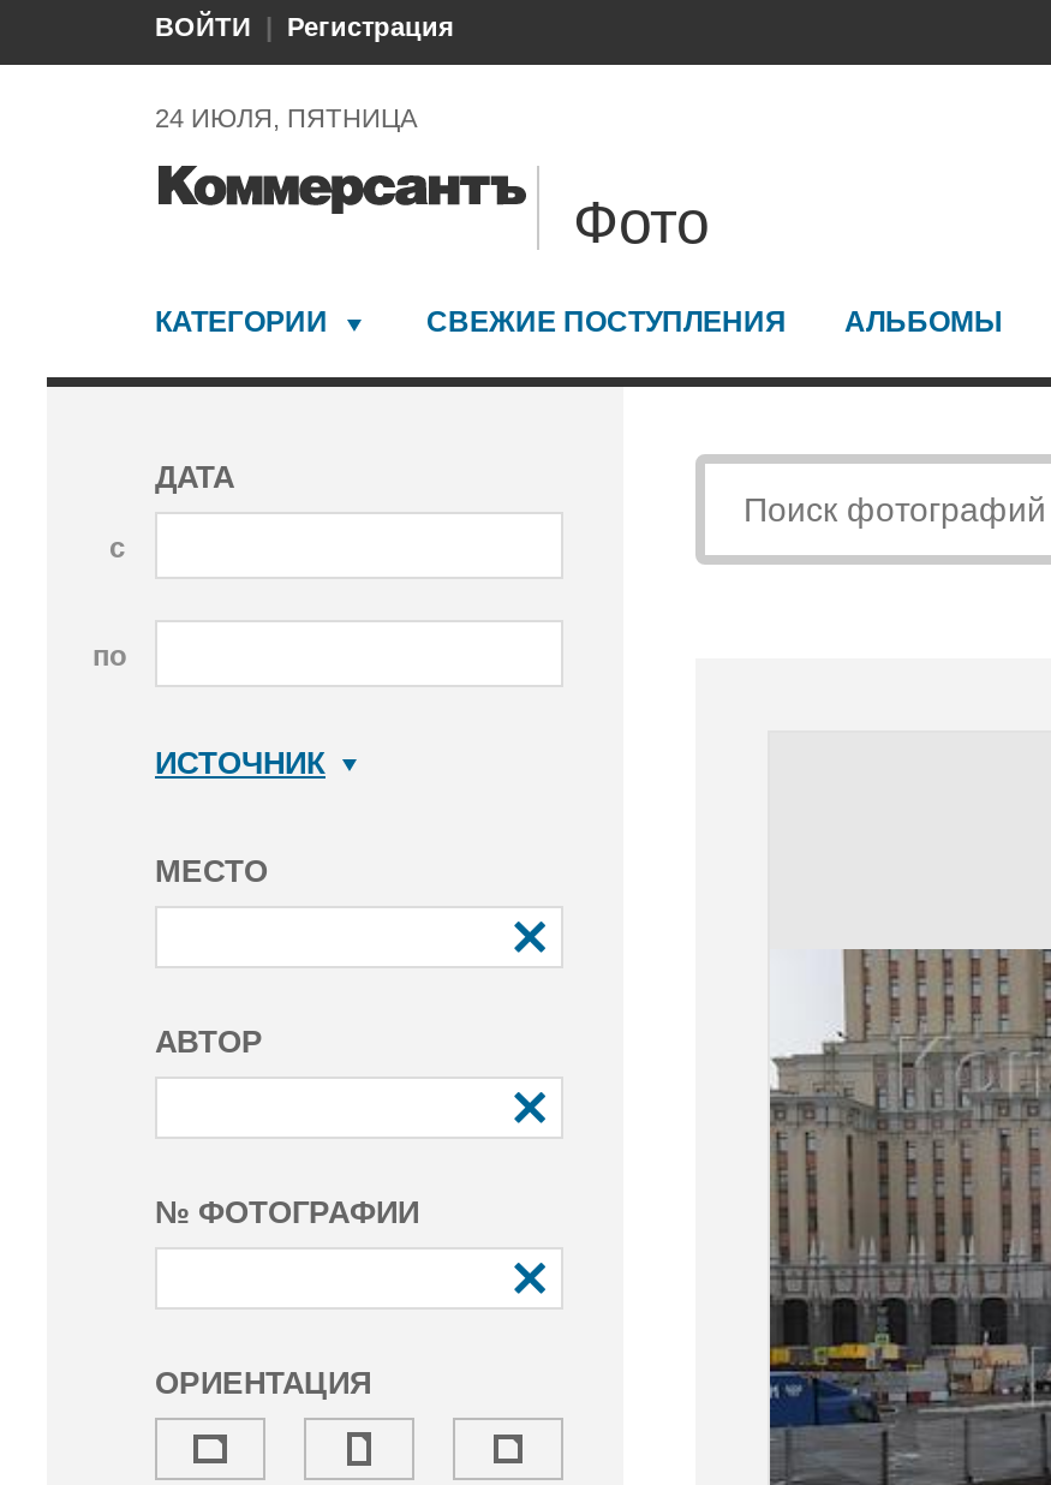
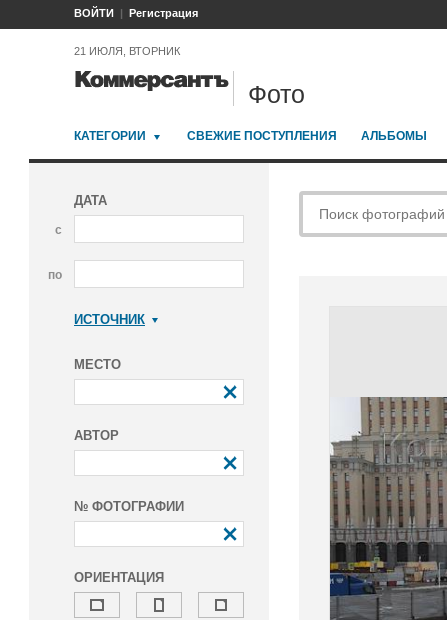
[155,103,417,132] 24 ИЮЛЯ, ПЯТНИЦА -> [74,45,180,57] 21 ИЮЛЯ, ВТОРНИК

